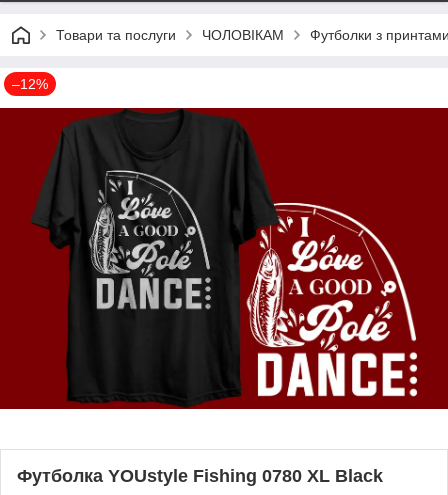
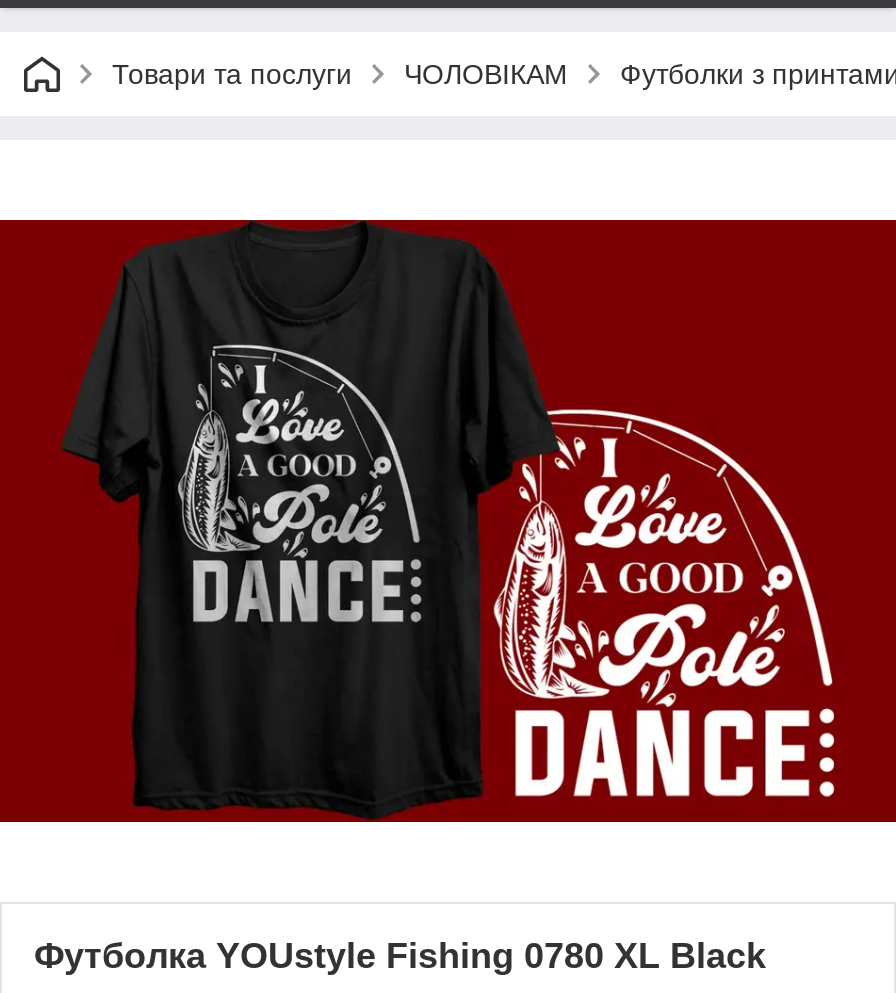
[12,76,48,92] –12% -> none

